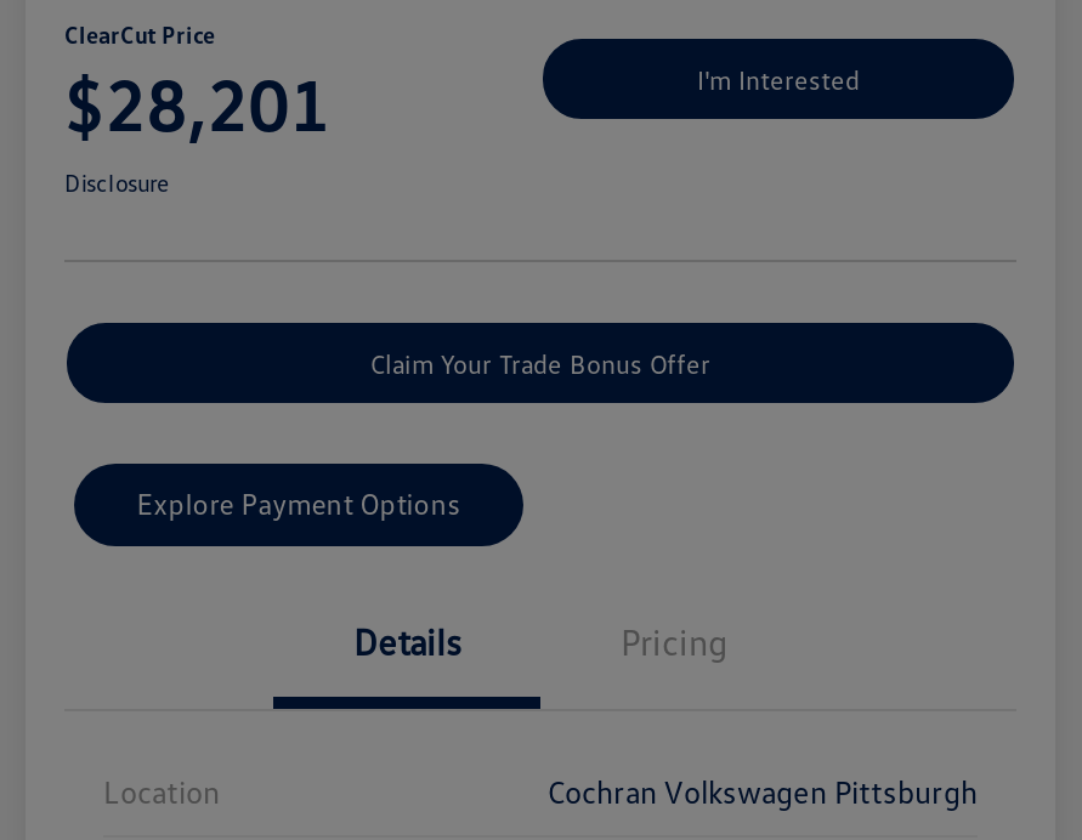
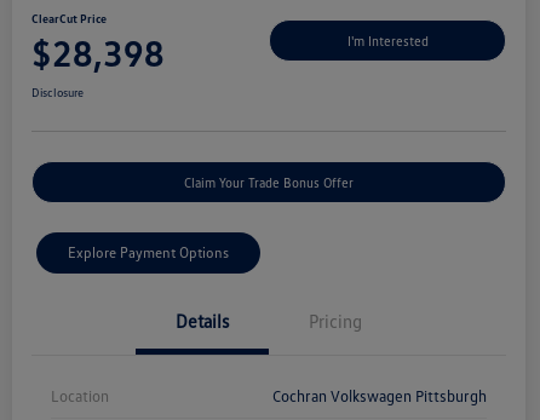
[64,58,332,148] $28,201 -> [31,30,165,75] $28,398

